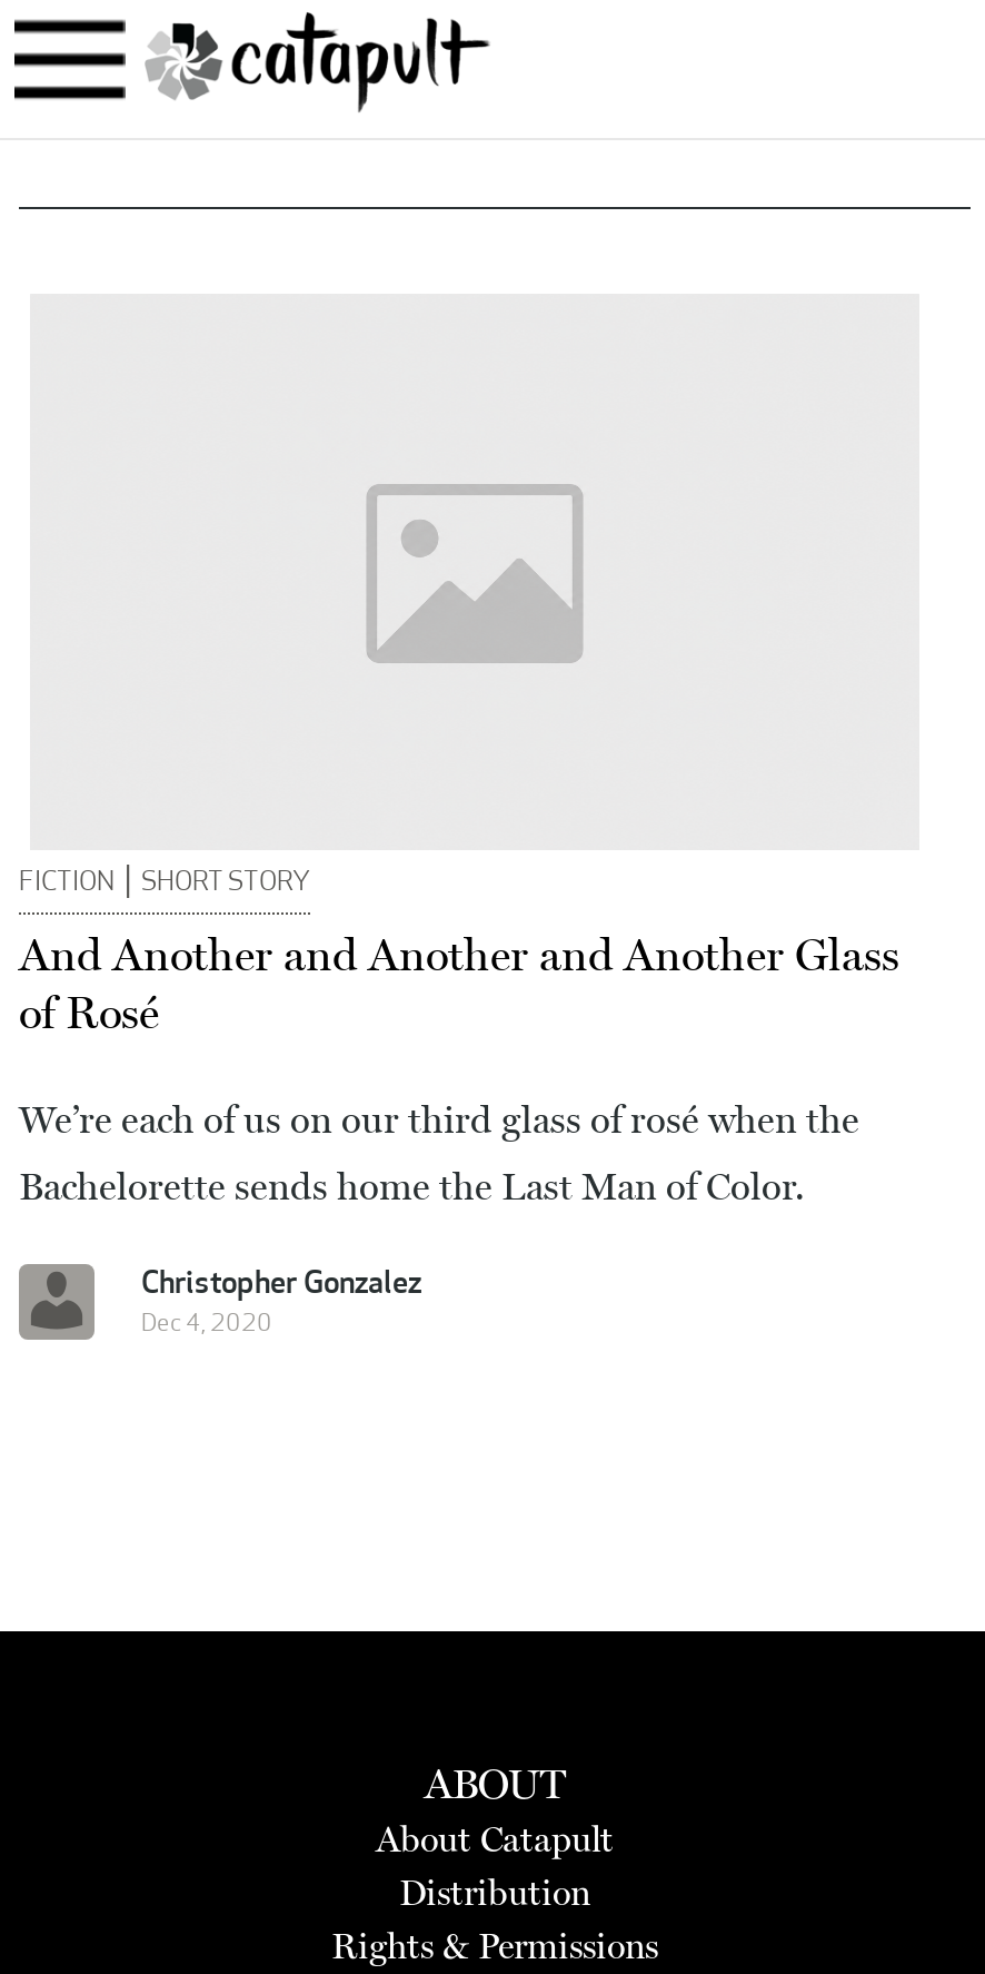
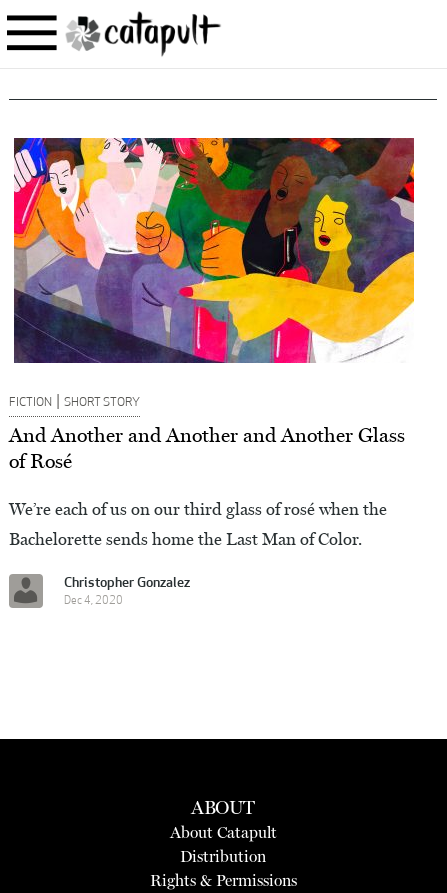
none -> [13,137,415,364] [image]

